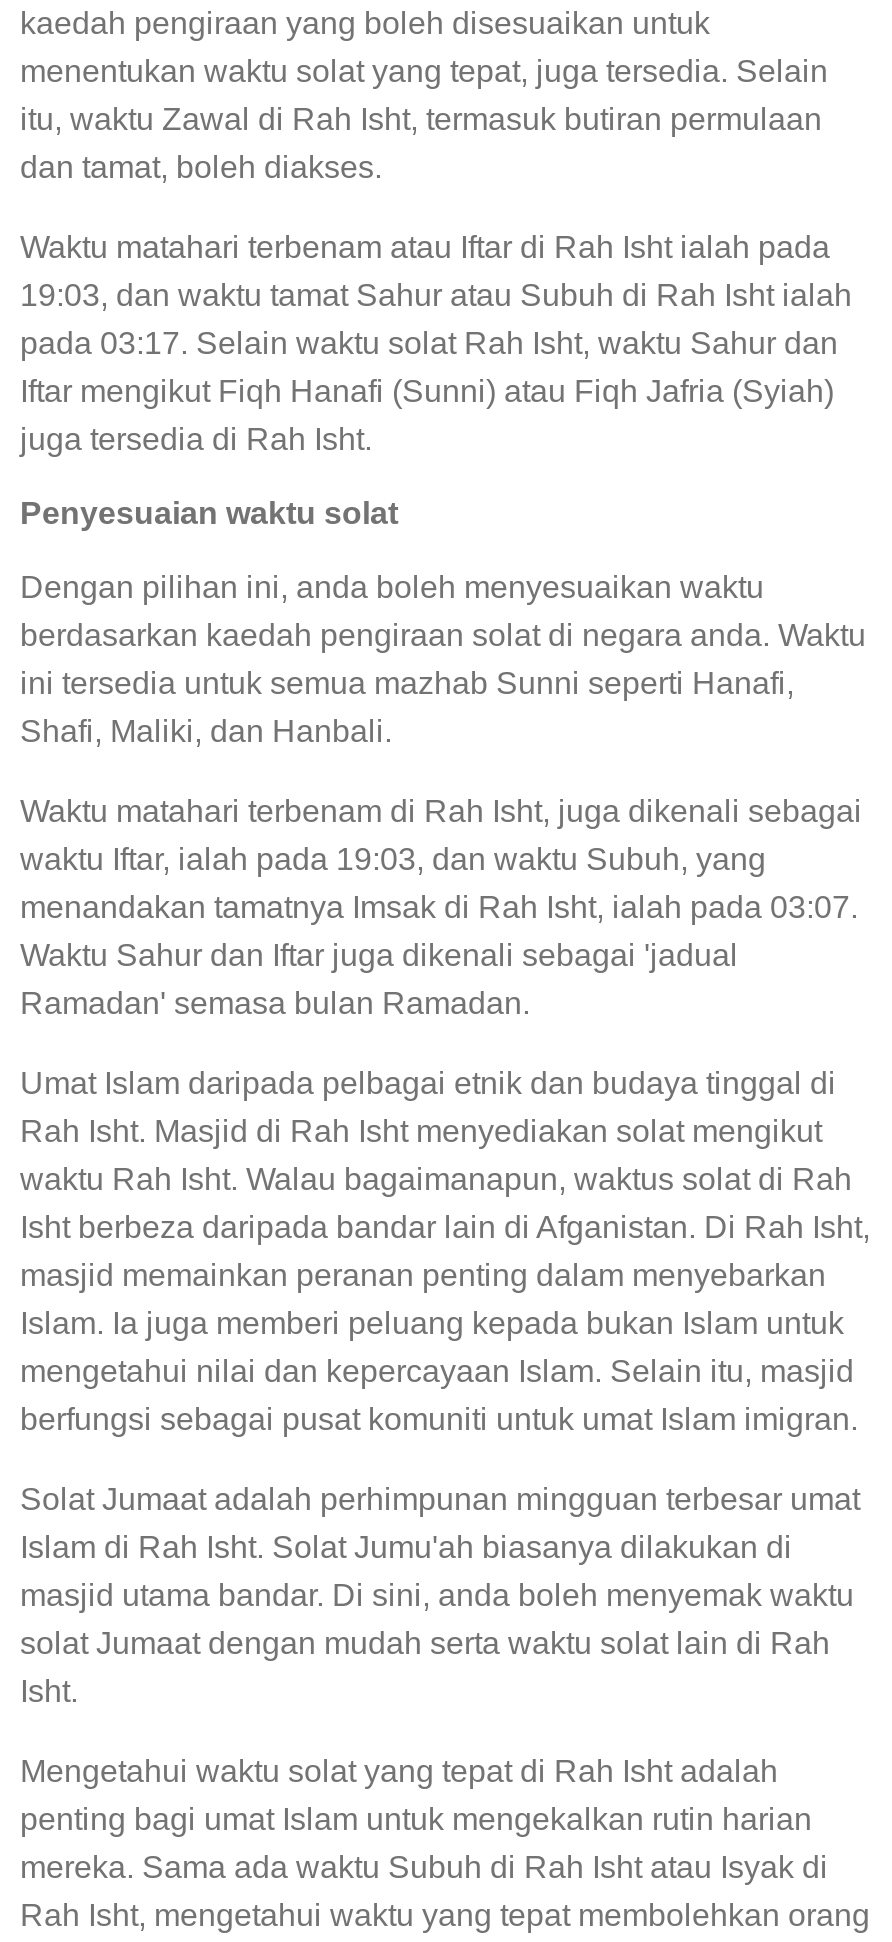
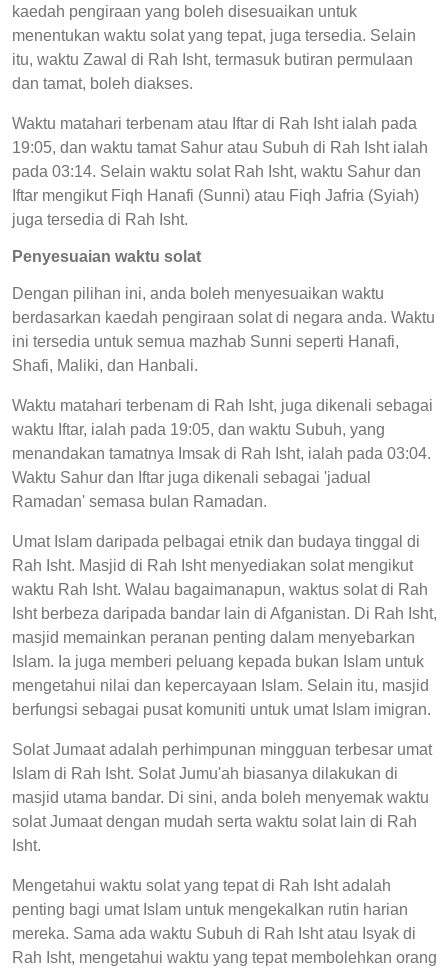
[20,279,852,313] 19:03, dan waktu tamat Sahur atau Subuh di Rah Isht ialah -> [12,139,428,156] 19:05, dan waktu tamat Sahur atau Subuh di Rah Isht ialah
[20,327,838,361] pada 03:17. Selain waktu solat Rah Isht, waktu Sahur dan -> [12,163,421,180] pada 03:14. Selain waktu solat Rah Isht, waktu Sahur dan
[20,843,766,877] waktu Iftar, ialah pada 19:03, dan waktu Subuh, yang -> [12,421,385,438] waktu Iftar, ialah pada 19:05, dan waktu Subuh, yang
[20,891,858,925] menandakan tamatnya Imsak di Rah Isht, ialah pada 03:07. -> [12,445,431,462] menandakan tamatnya Imsak di Rah Isht, ialah pada 03:04.

